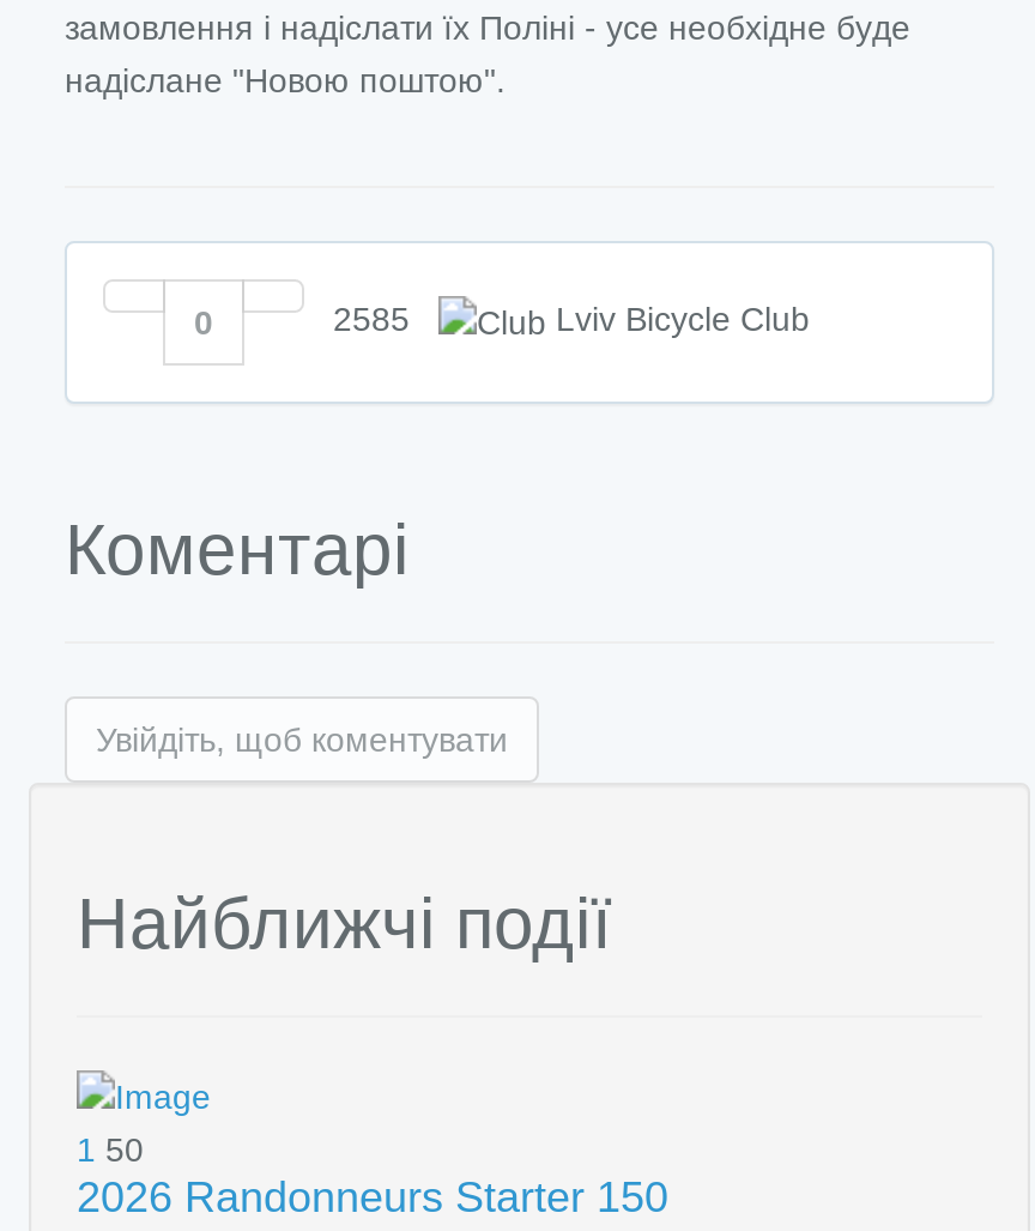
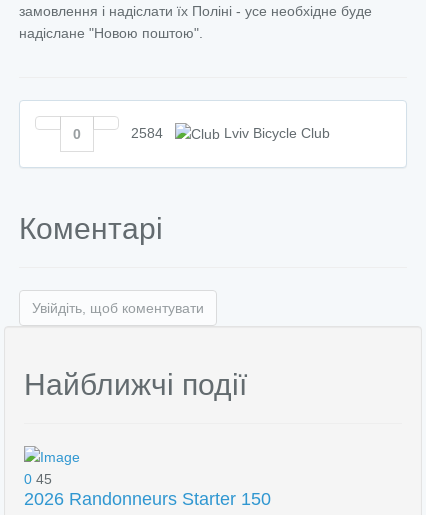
[333,299,438,337] 2585 -> [131,125,175,141] 2584
[77,1129,144,1167] 1 50 -> [24,471,52,487] 0 45

